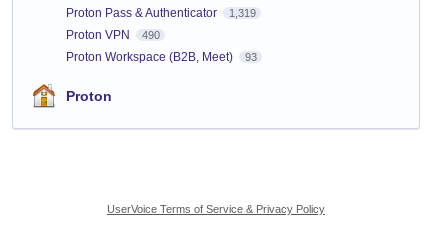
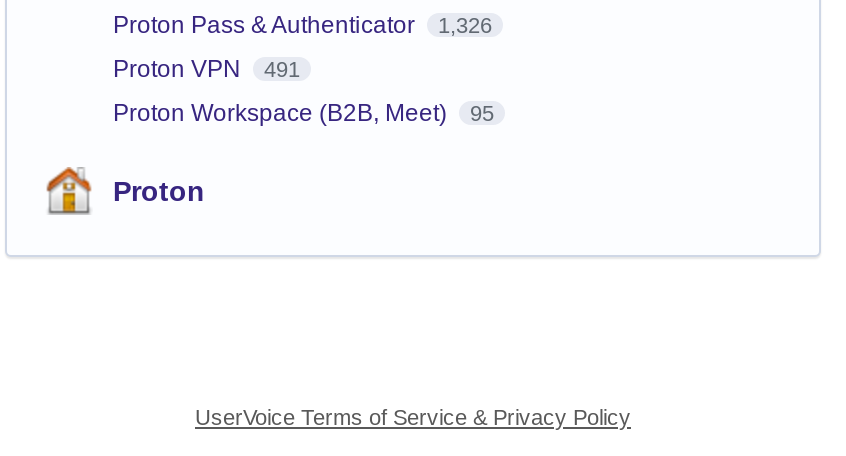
[66,6,255,20] Proton Pass & Authenticator 1,319 -> [113,12,492,40] Proton Pass & Authenticator 1,326
[66,28,159,42] Proton VPN 490 -> [113,56,300,84] Proton VPN 491
[66,50,256,64] Proton Workspace (B2B, Meet) 93 -> [113,100,494,128] Proton Workspace (B2B, Meet) 95

